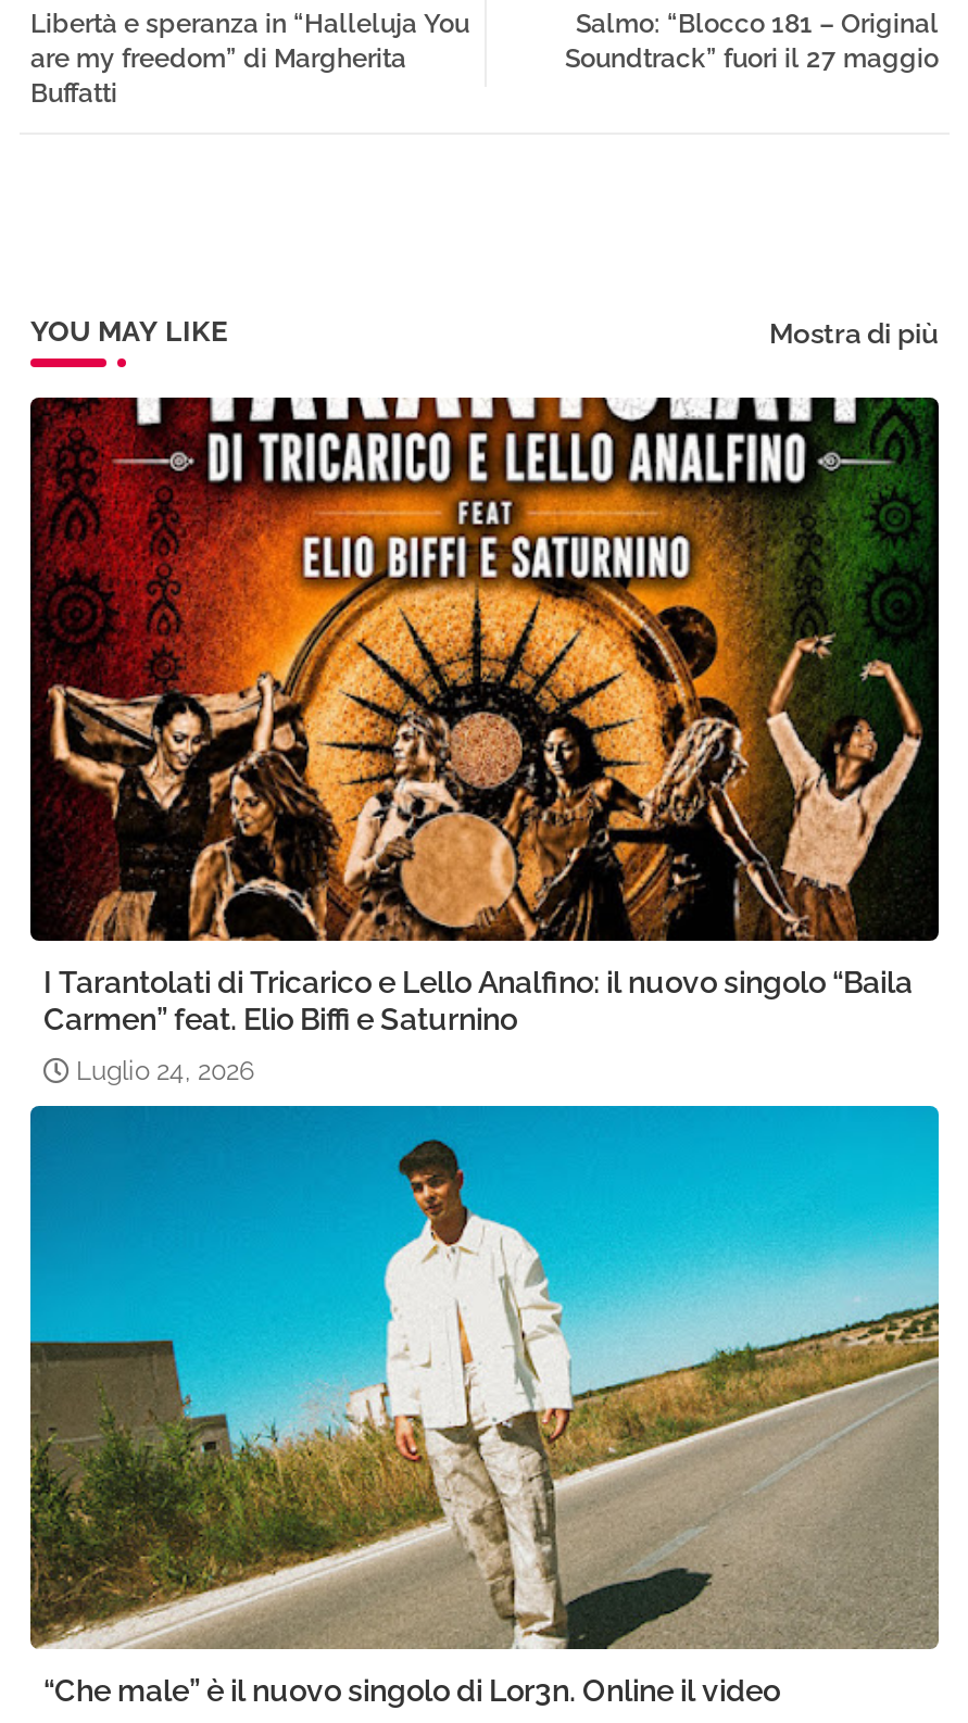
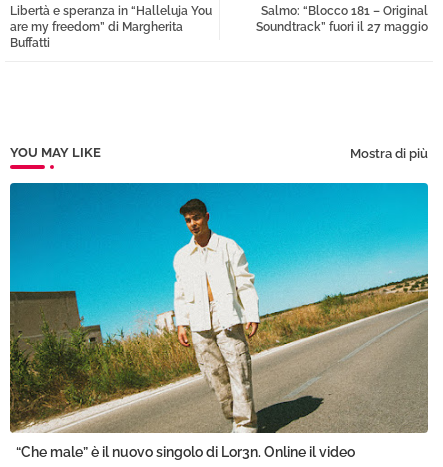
[28,395,941,1087] [image] | I Tarantolati di Tricarico e Lello Analfino: il nuovo singolo “Baila | Carmen” feat. Elio Biffi e Saturnino | Luglio 24, 2026 -> none

